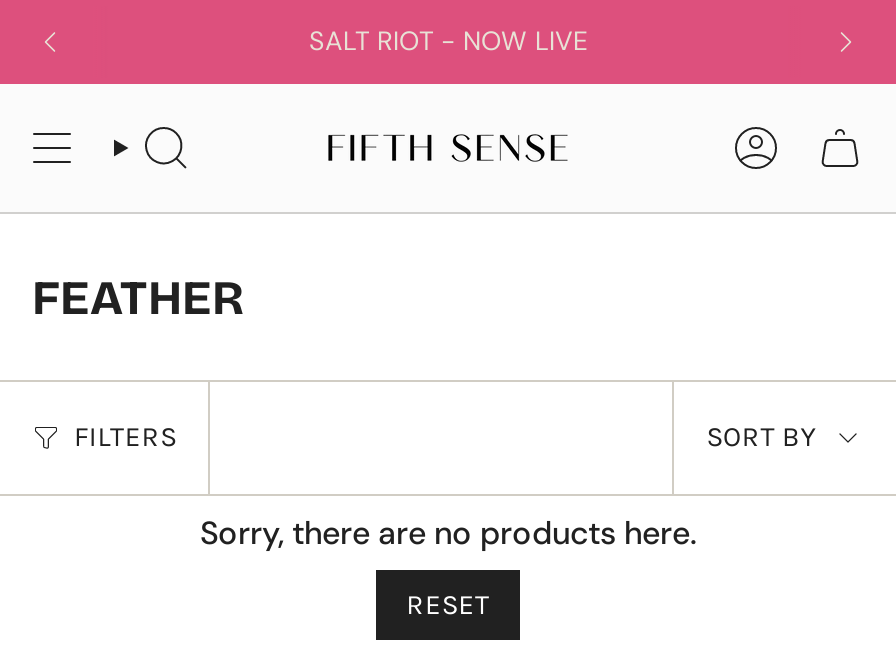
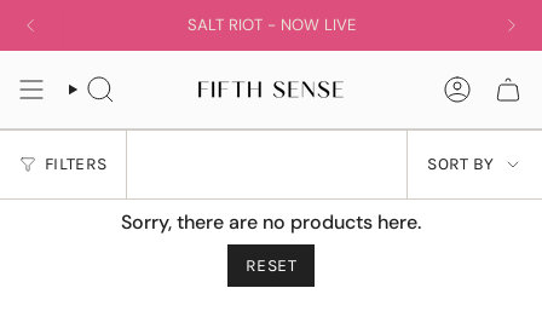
[32,270,244,326] FEATHER -> none

